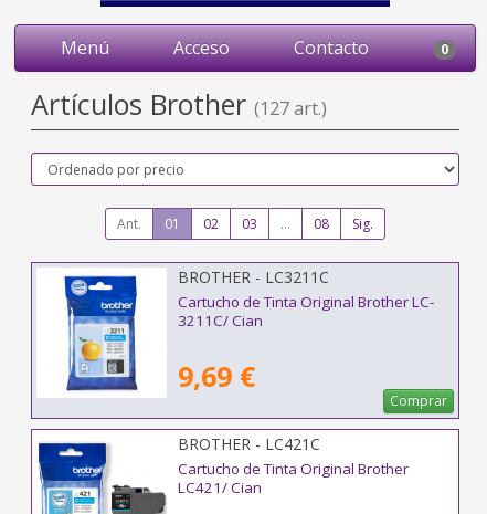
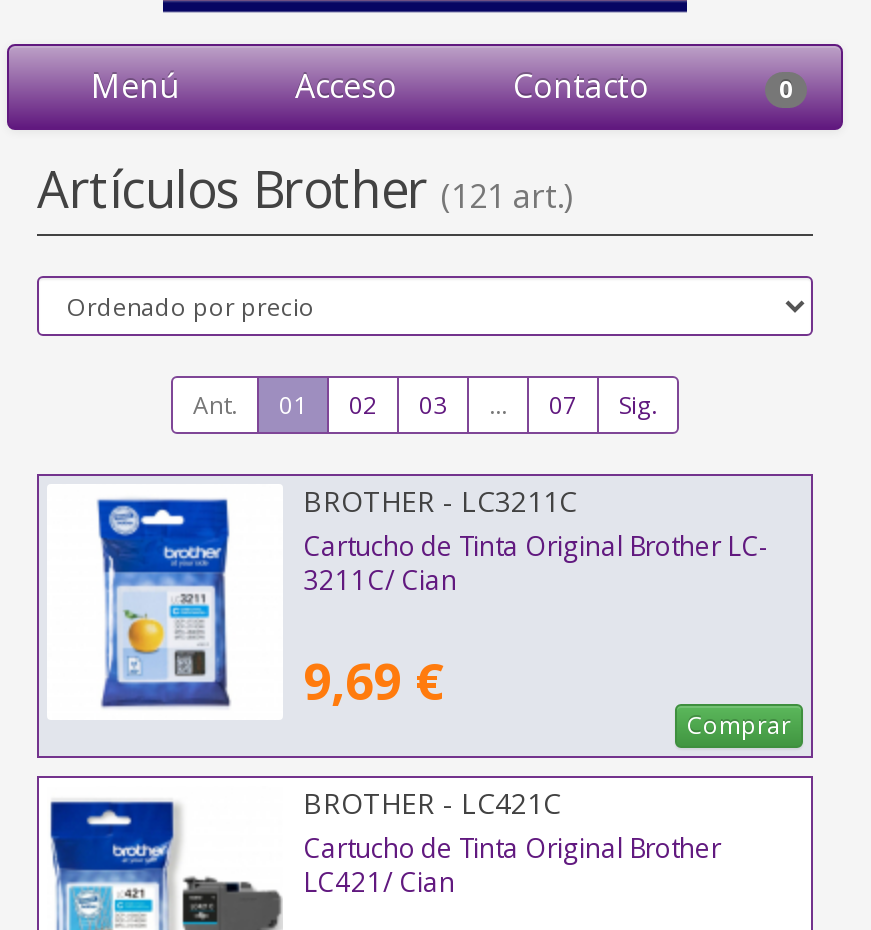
[31,85,327,123] Artículos Brother (127 art.) -> [37,154,573,222] Artículos Brother (121 art.)
[314,214,329,233] 08 -> [549,388,577,422] 07

